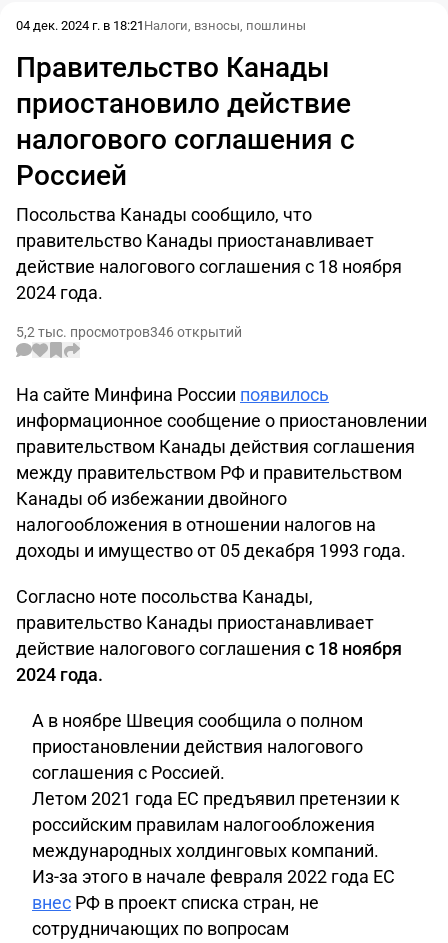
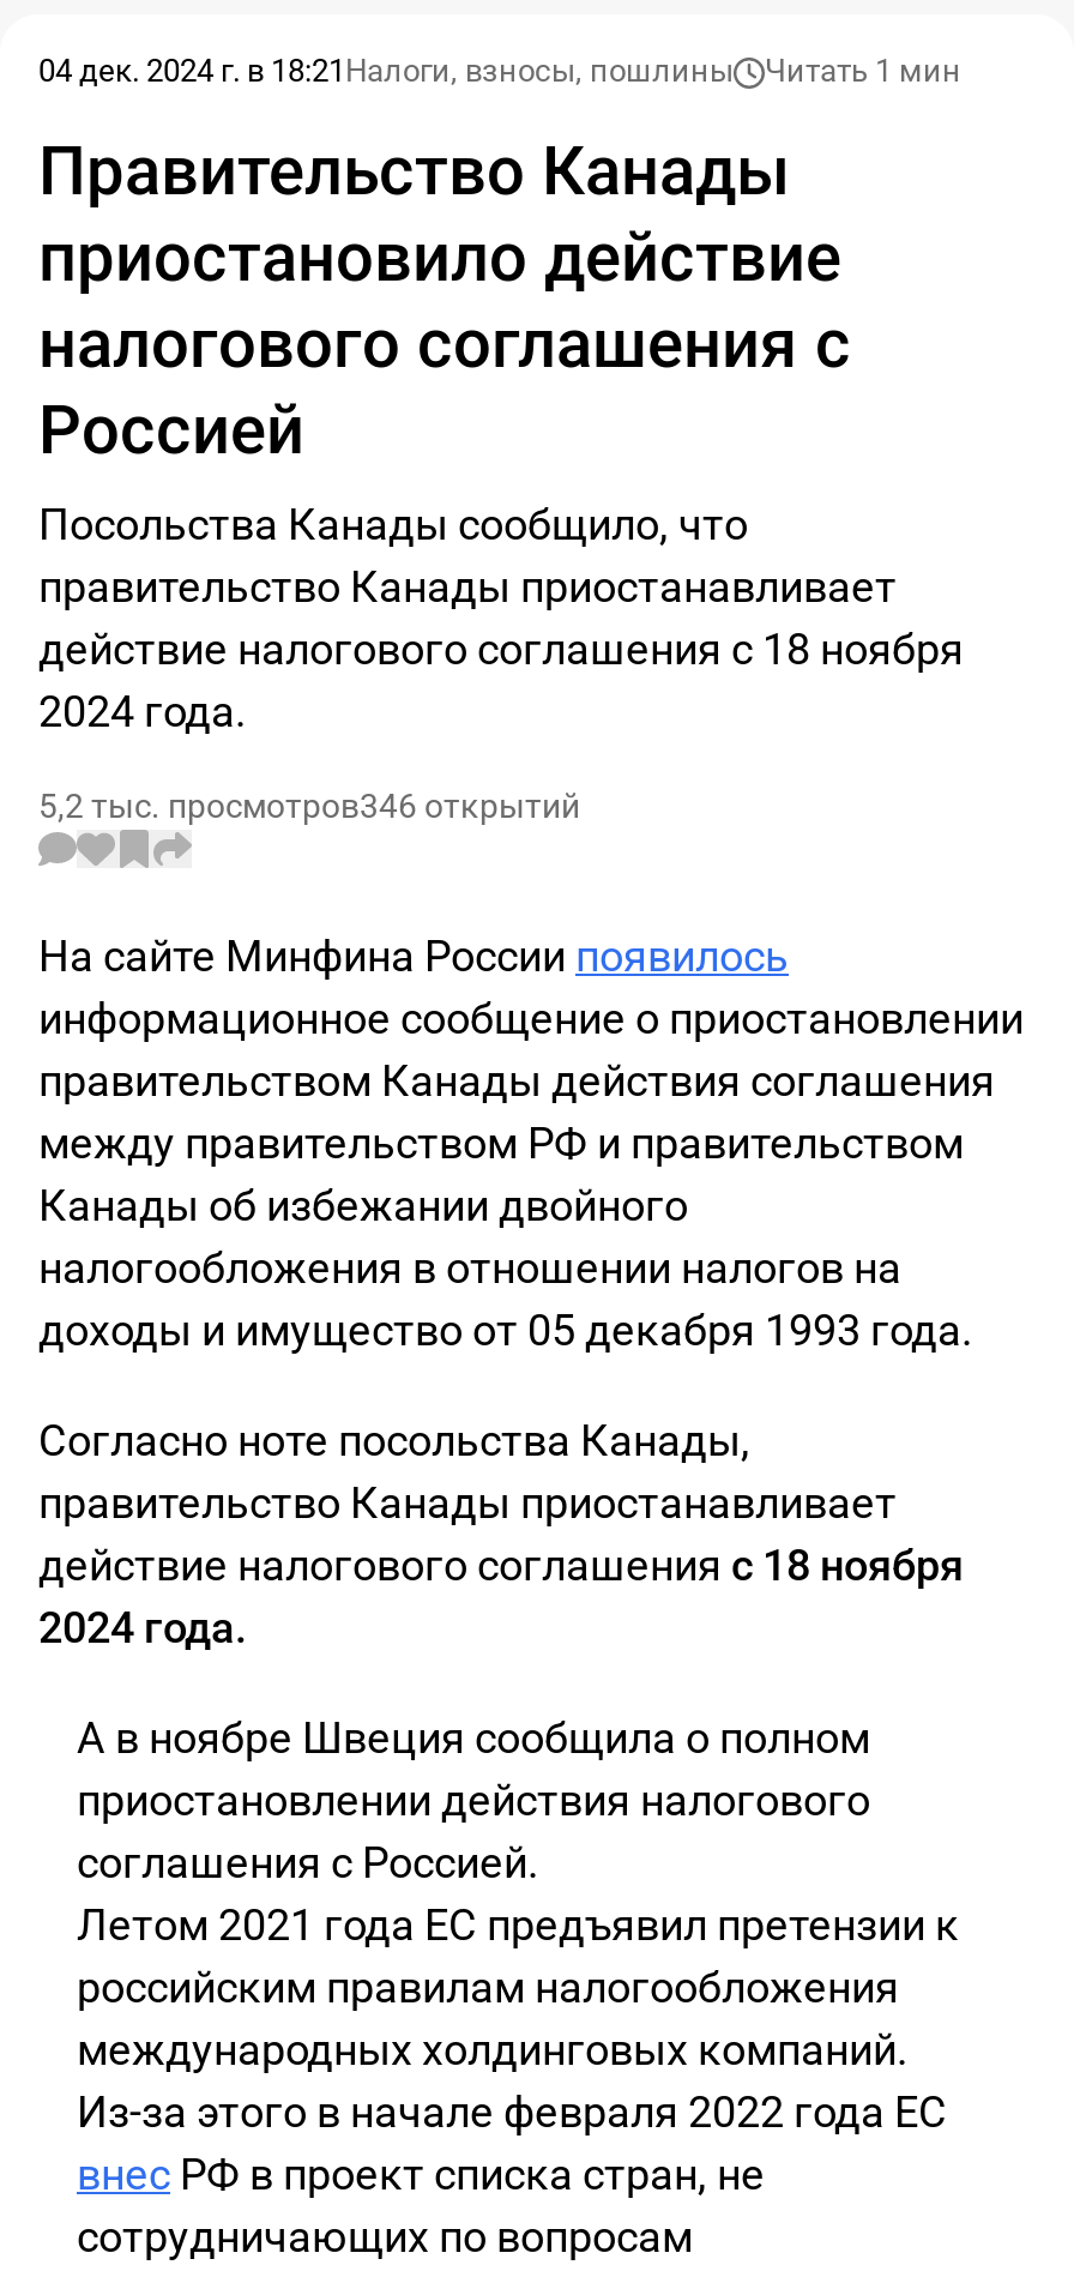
none -> [765,53,961,89] Читать 1 мин

